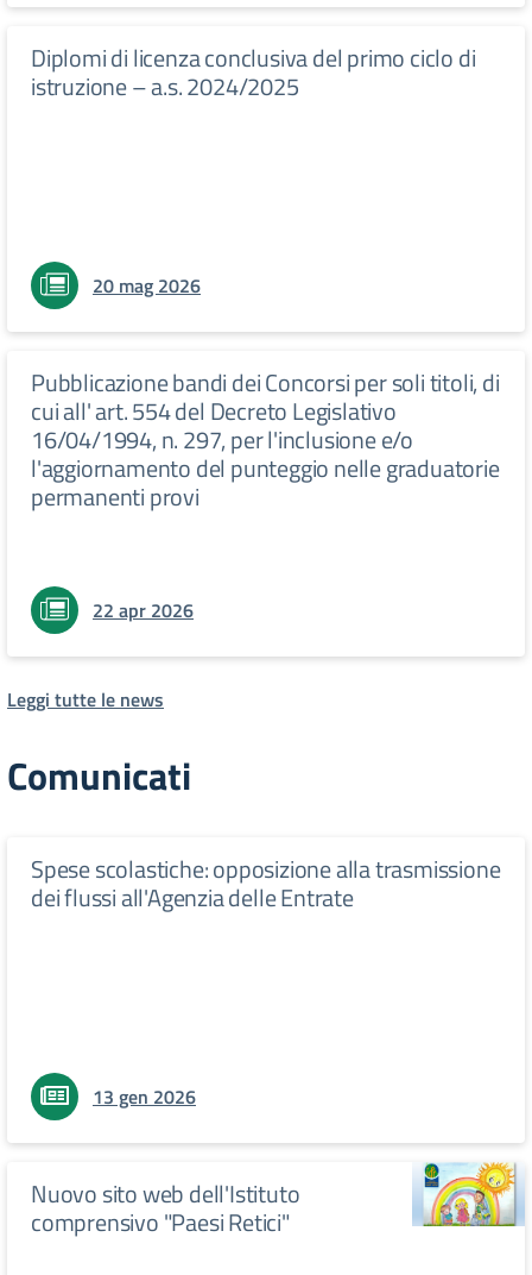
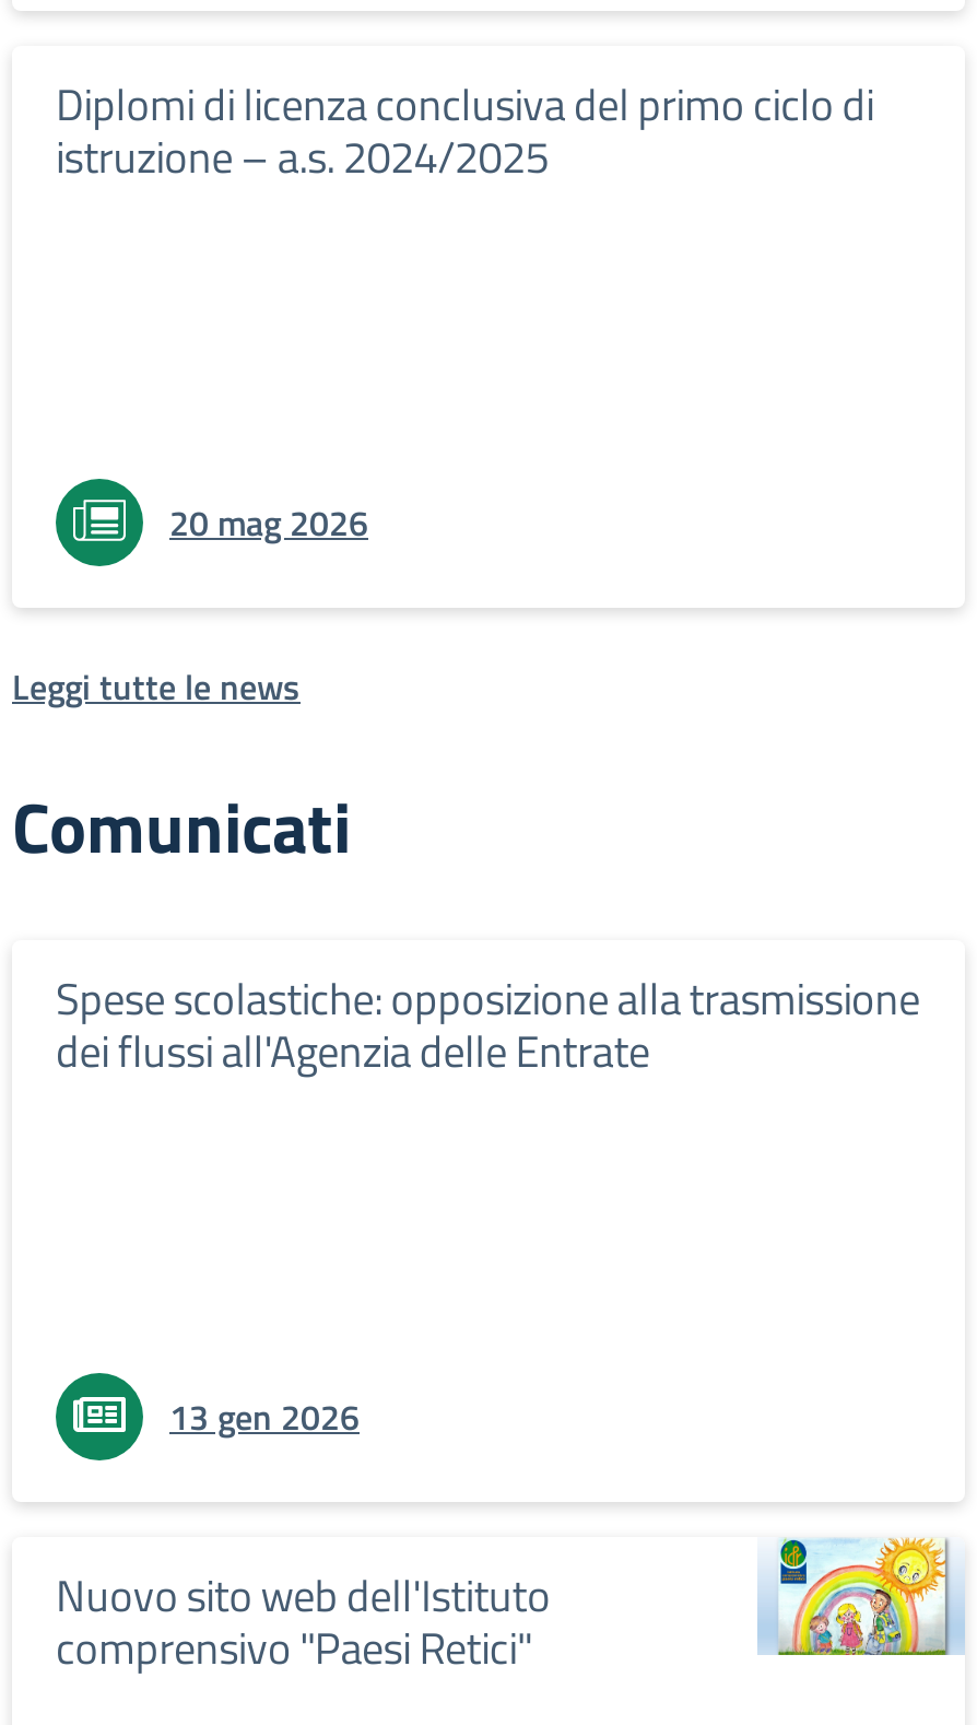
[31,364,499,625] Pubblicazione bandi dei Concorsi per soli titoli, di | cui all' art. 554 del Decreto Legislativo | 16/04/1994, n. 297, per l'inclusione e/o | l'aggiornamento del punteggio nelle graduatorie | permanenti provi | 22 apr 2026 -> none

